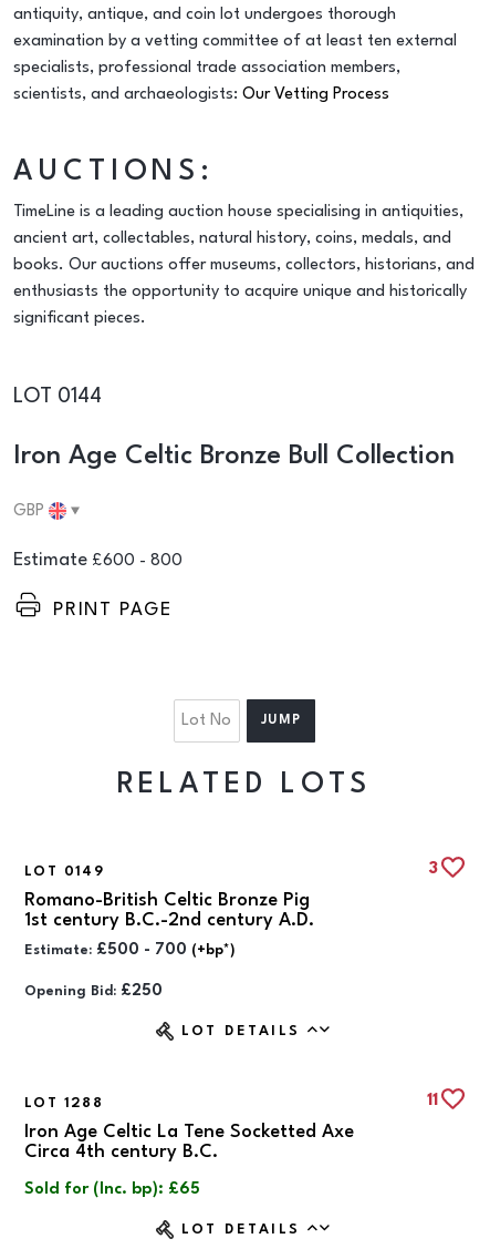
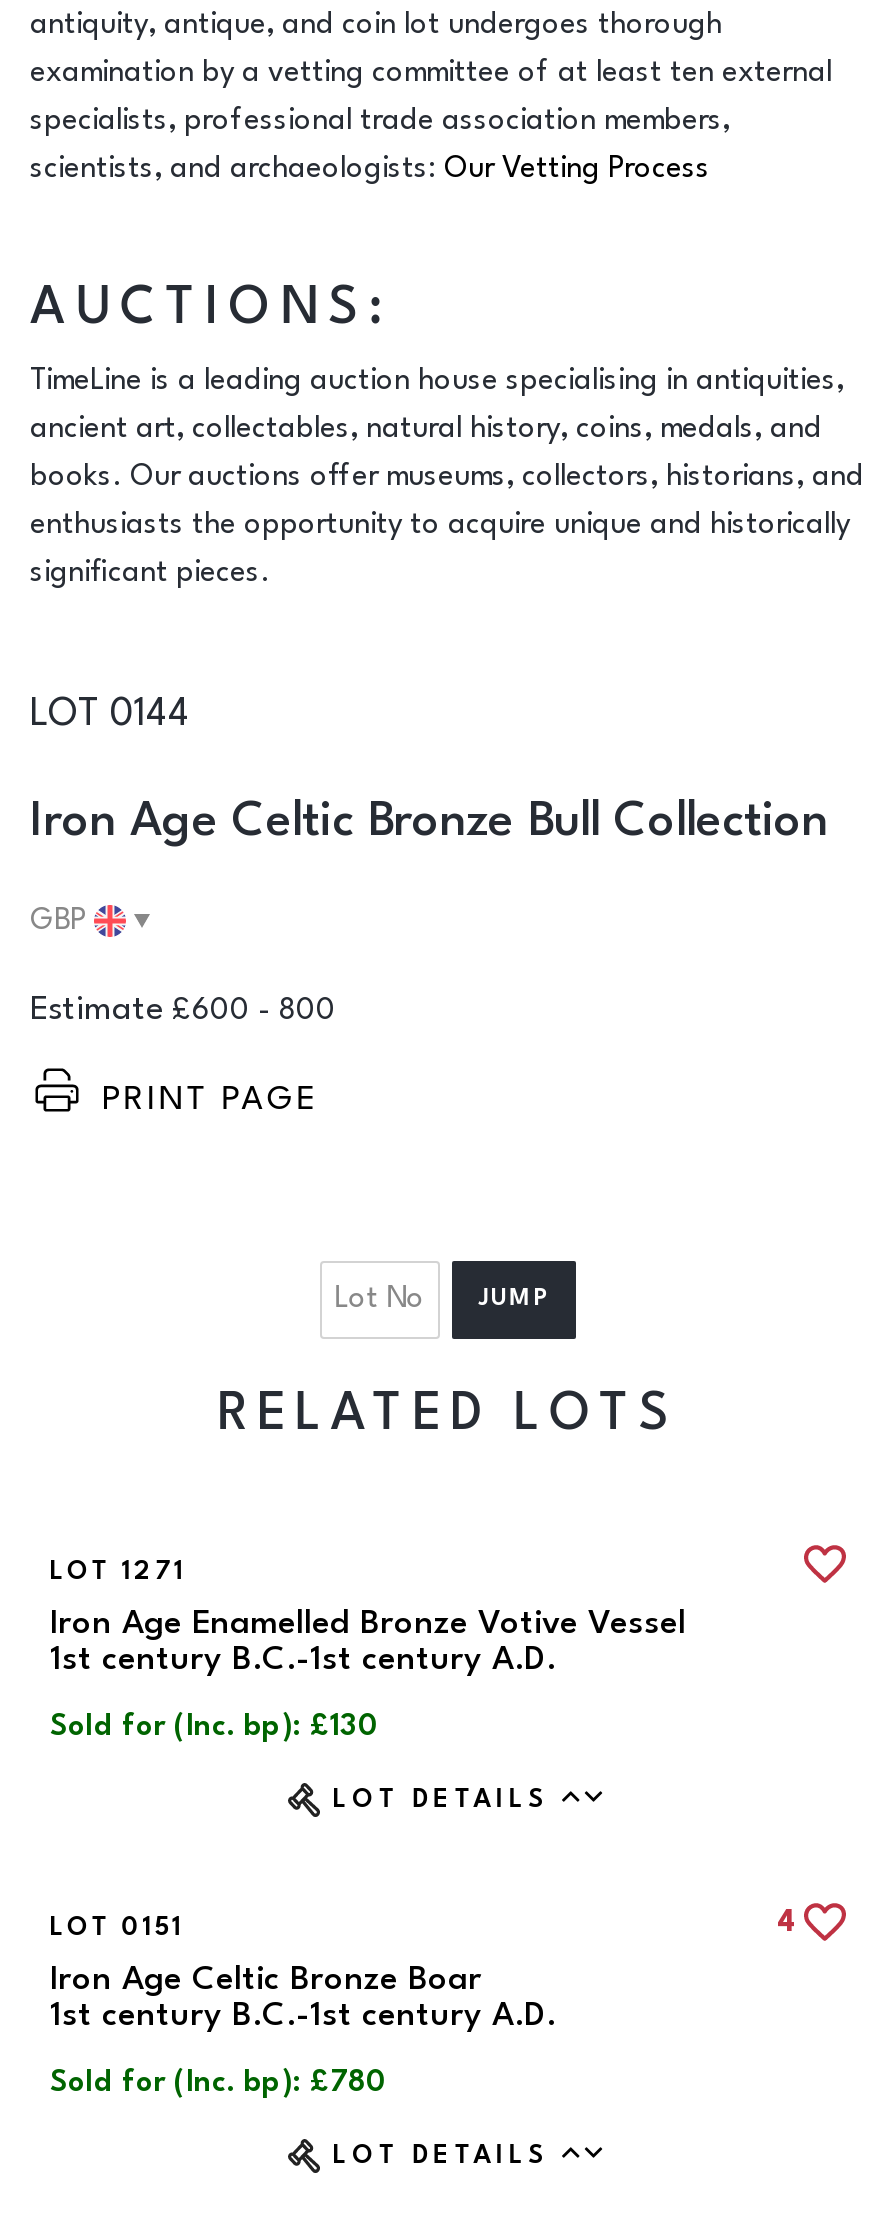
[24,861,437,1000] LOT 0149 | 3 | Romano-British Celtic Bronze Pig | 1st century B.C.-2nd century A.D. | Estimate: £500 - 700 (+bp*) | Opening Bid: £250 -> [50,1559,686,1743] LOT 1271 | Iron Age Enamelled Bronze Votive Vessel | 1st century B.C.-1st century A.D. | Sold for (Inc. bp): £130
[24,1092,437,1110] LOT 1288 | 11 -> [50,1909,797,1942] LOT 0151 | 4
[24,1123,354,1161] Iron Age Celtic La Tene Socketted Axe | Circa 4th century B.C. -> [50,1964,556,2034] Iron Age Celtic Bronze Boar | 1st century B.C.-1st century A.D.
[24,1181,200,1198] Sold for (Inc. bp): £65 -> [50,2070,386,2100] Sold for (Inc. bp): £780

